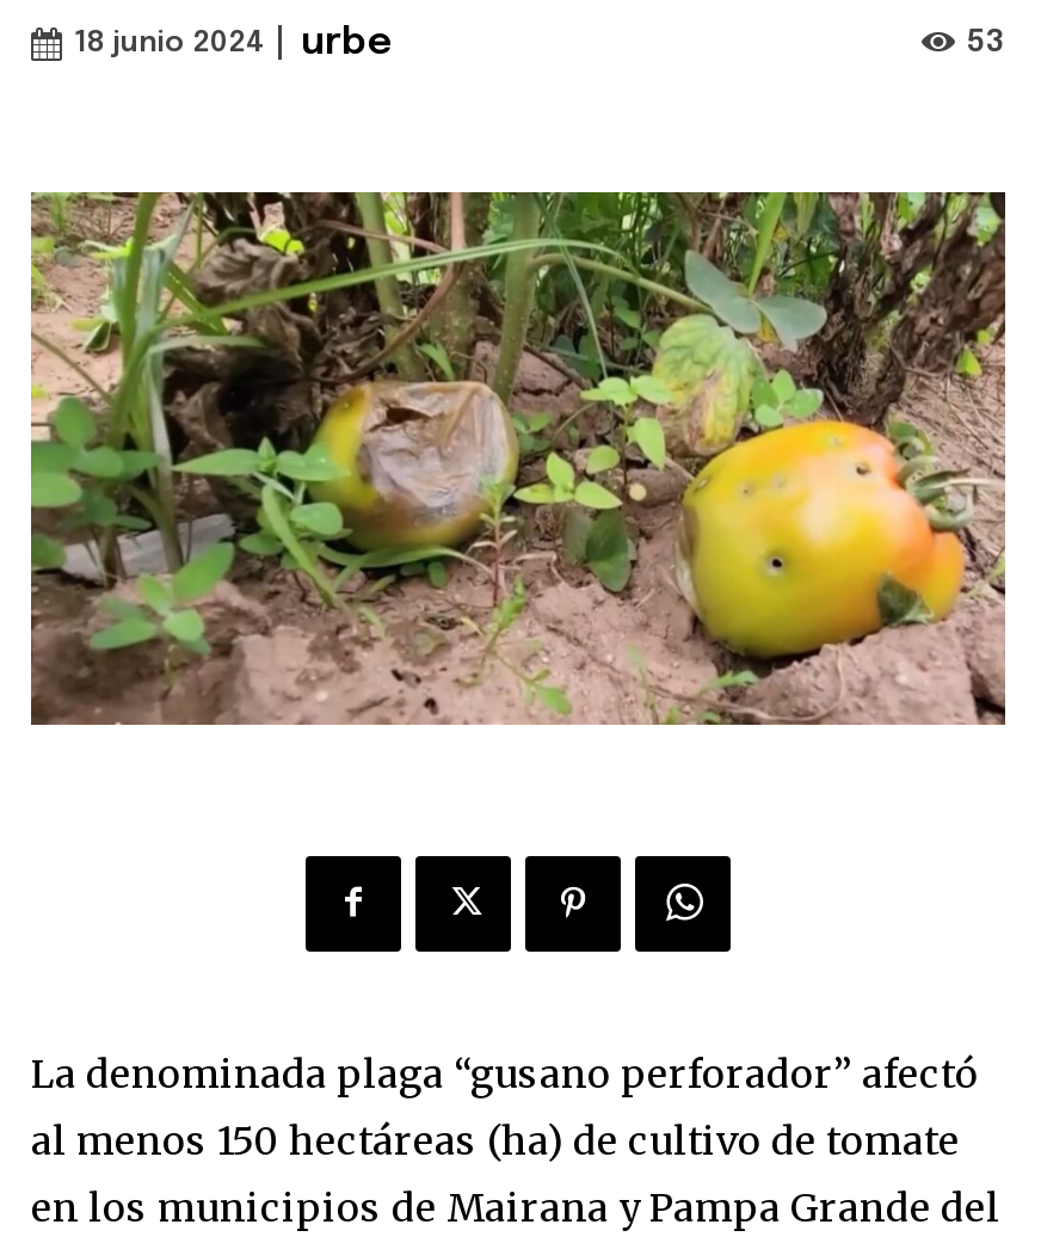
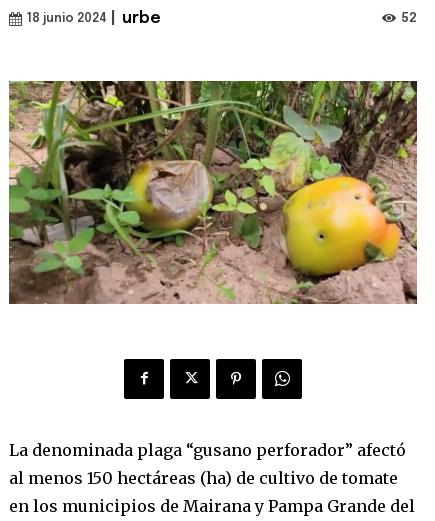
[967,27,1005,58] 53 -> [401,12,417,25] 52

